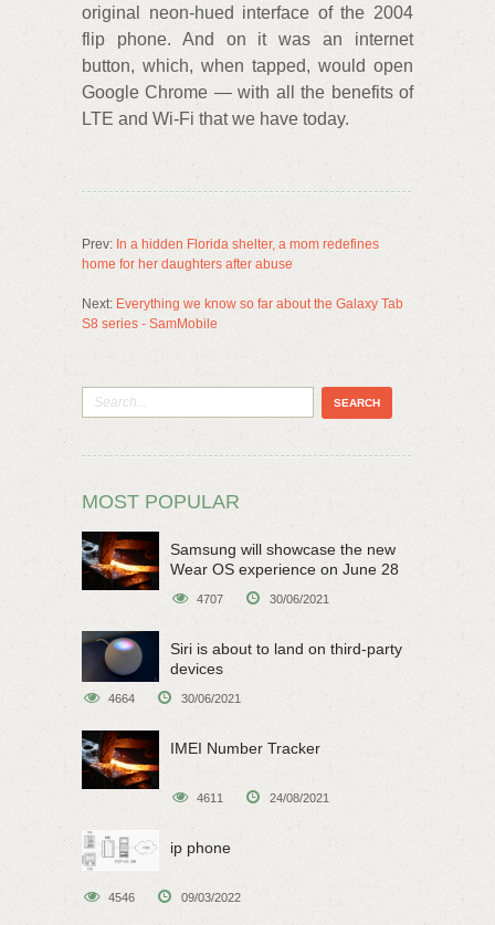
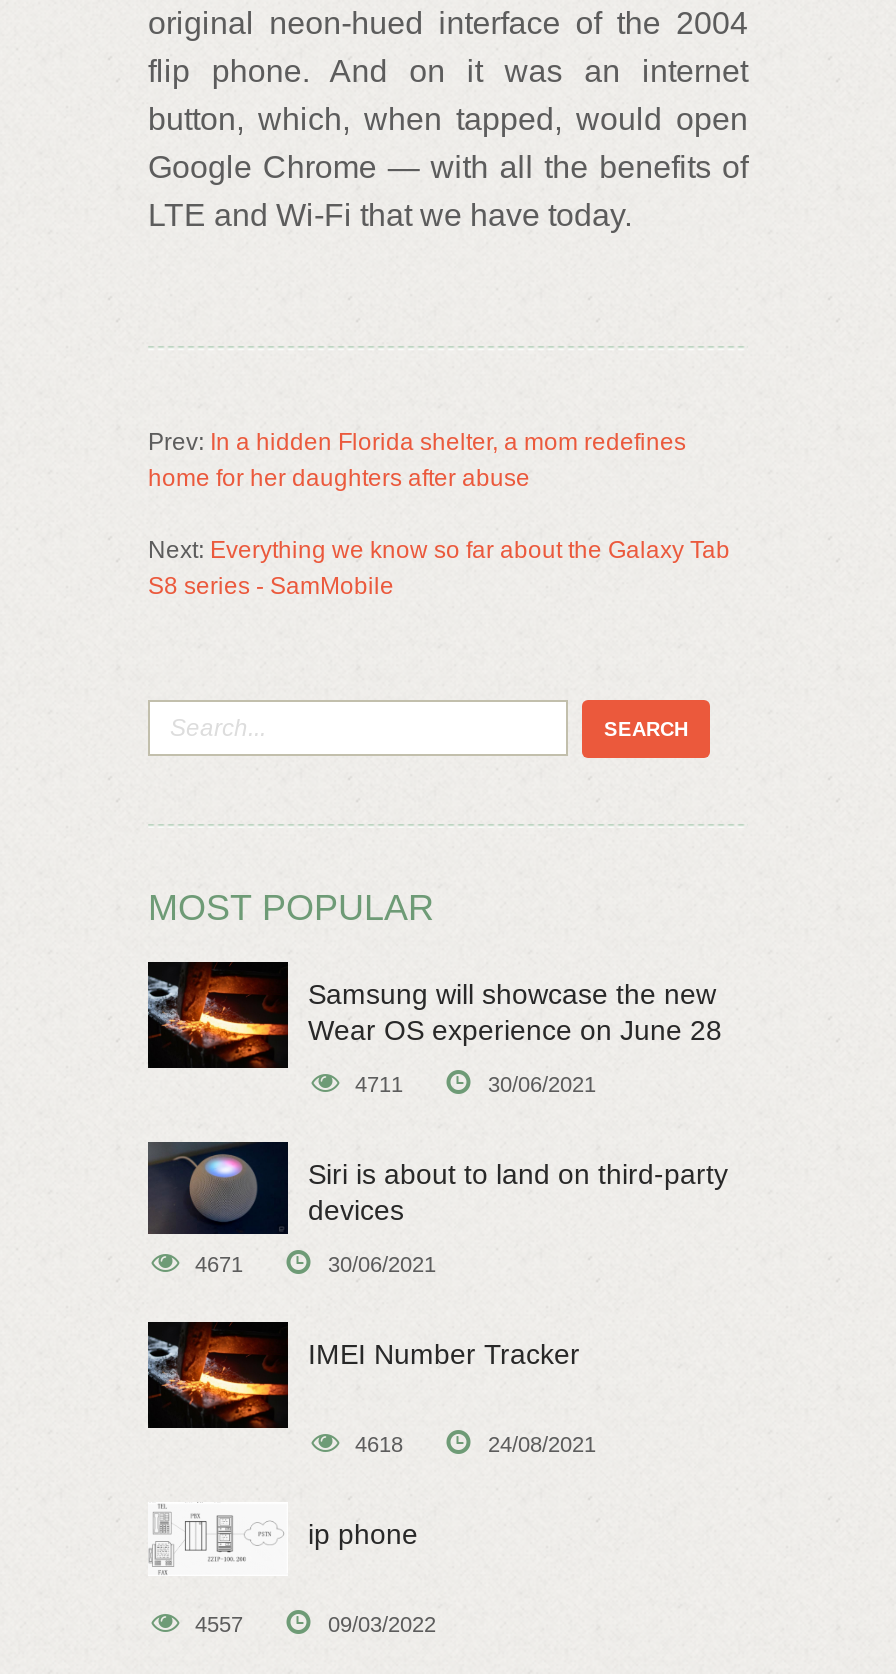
[196,593,223,606] 4707 -> [355,1073,403,1097] 4711
[108,692,134,705] 4664 -> [195,1253,243,1277] 4671
[196,792,223,805] 4611 -> [355,1433,403,1457] 4618
[108,891,134,904] 4546 -> [195,1613,243,1637] 4557

